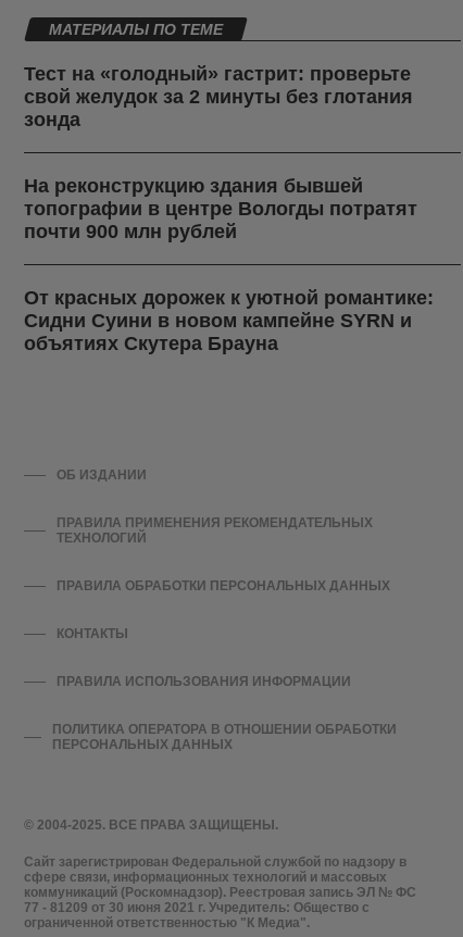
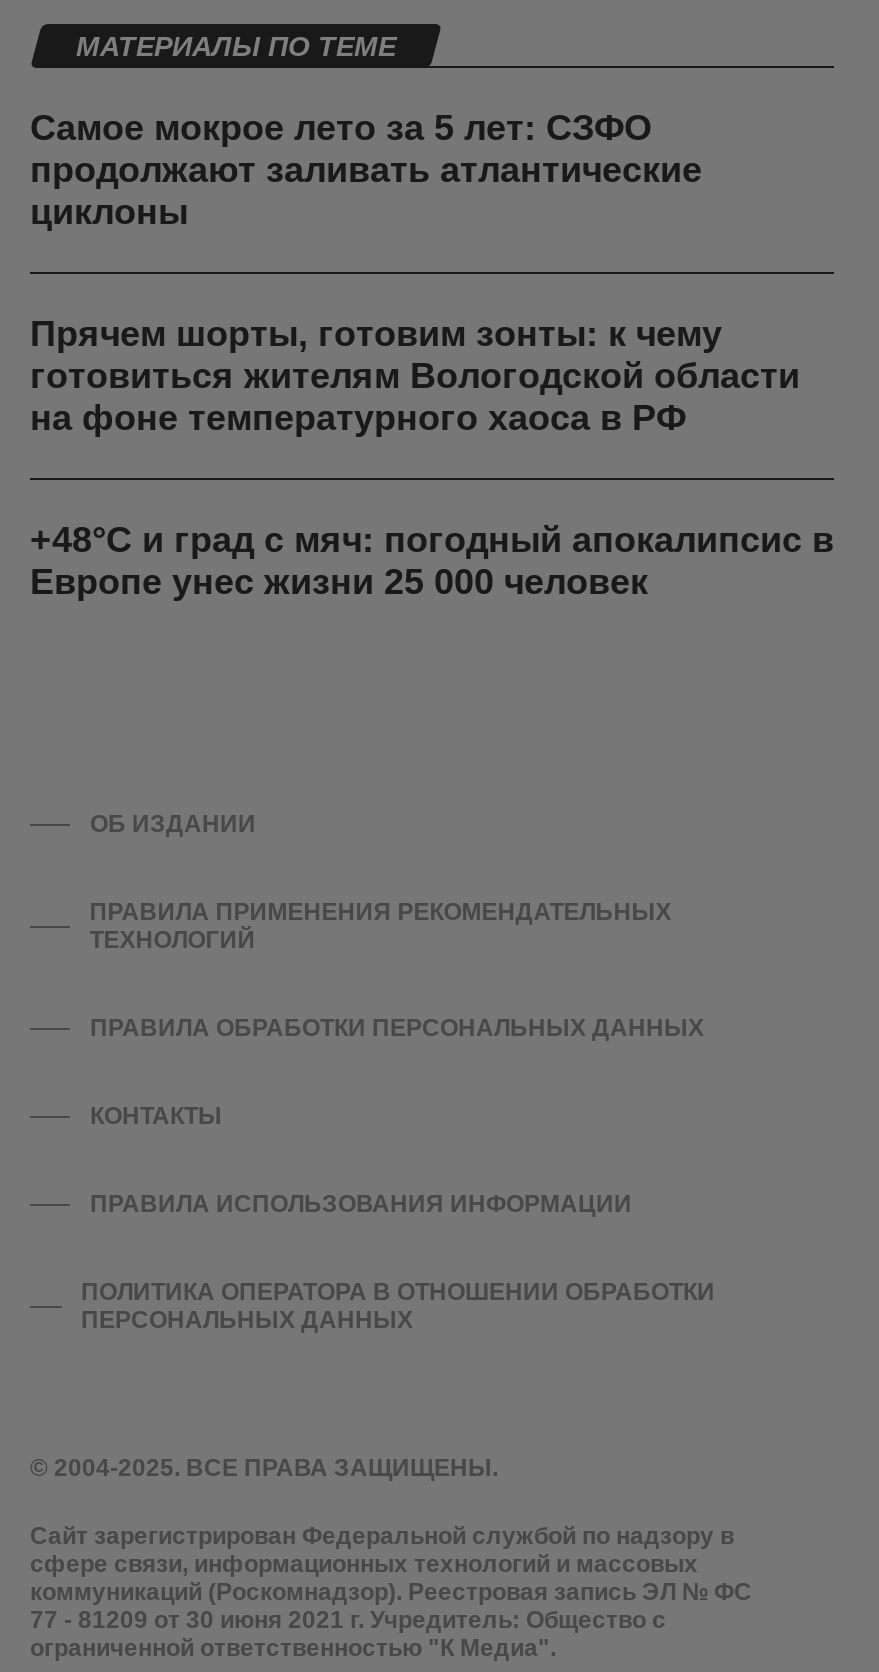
[24,63,413,131] Тест на «голодный» гастрит: проверьте | свой желудок за 2 минуты без глотания | зонда -> [30,109,702,233] Самое мокрое лето за 5 лет: СЗФО | продолжают заливать атлантические | циклоны
[24,175,417,243] На реконструкцию здания бывшей | топографии в центре Вологды потратят | почти 900 млн рублей -> [30,315,800,439] Прячем шорты, готовим зонты: к чему | готовиться жителям Вологодской области | на фоне температурного хаоса в РФ
[24,287,434,355] От красных дорожек к уютной романтике: | Сидни Суини в новом кампейне SYRN и | объятиях Скутера Брауна -> [30,521,834,603] +48°C и град с мяч: погодный апокалипсис в | Европе унес жизни 25 000 человек

